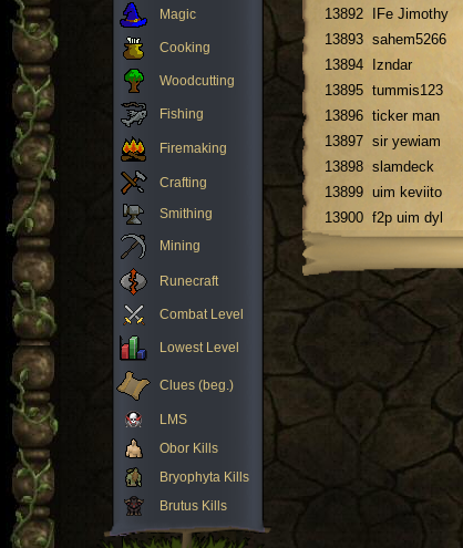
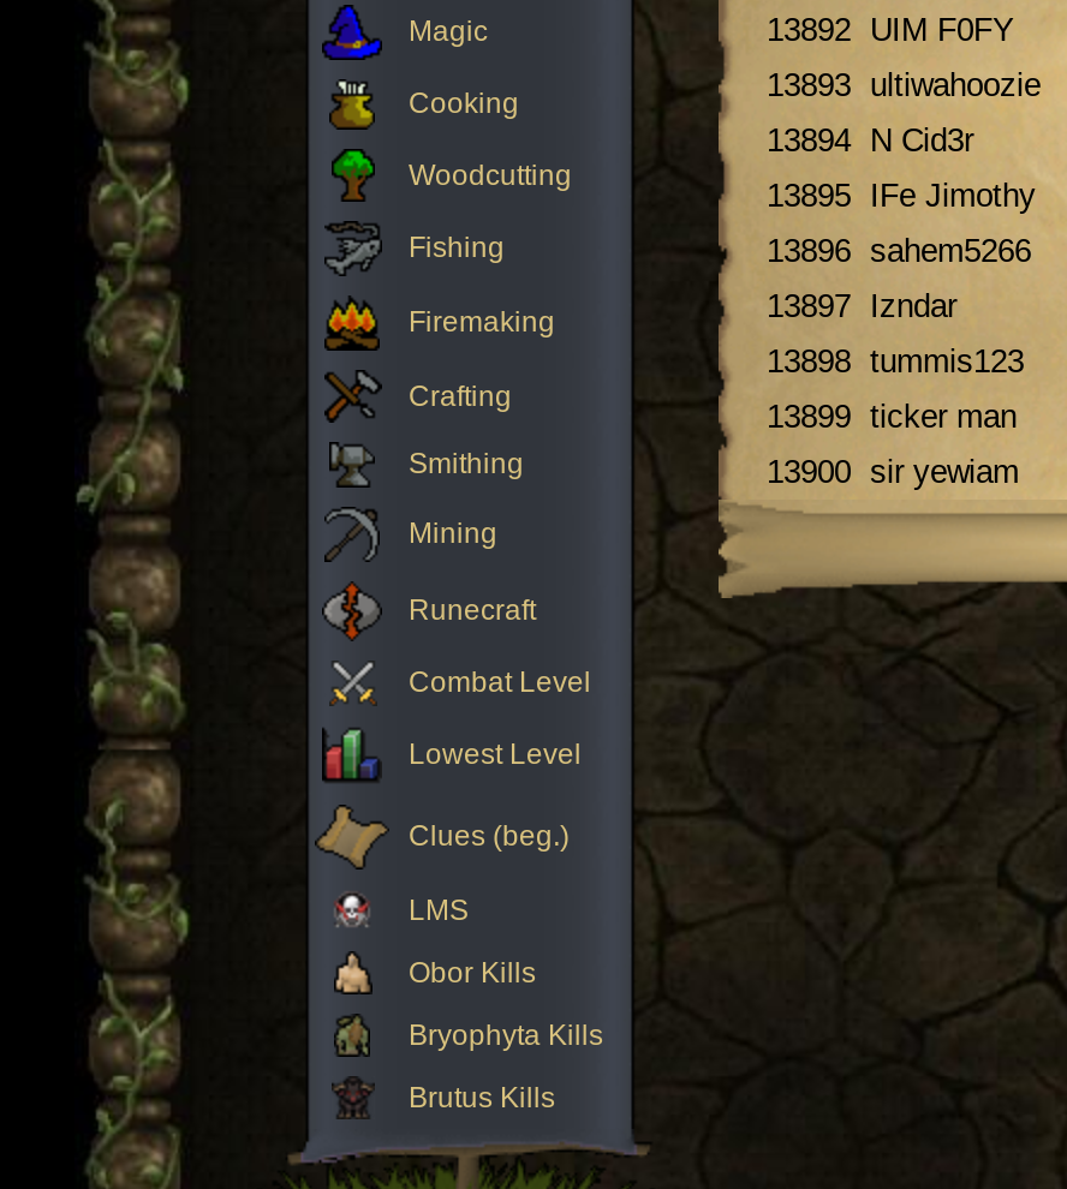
[325,6,449,22] 13892 IFe Jimothy -> [767,12,1014,48] 13892 UIM F0FY
[325,31,446,48] 13893 sahem5266 -> [767,67,1041,103] 13893 ultiwahoozie
[325,56,412,73] 13894 Izndar -> [767,123,973,159] 13894 N Cid3r
[325,82,443,99] 13895 tummis123 -> [767,178,1036,214] 13895 IFe Jimothy
[325,107,440,124] 13896 ticker man -> [767,233,1031,269] 13896 sahem5266
[325,133,441,149] 13897 sir yewiam -> [767,288,956,324] 13897 Izndar
[325,158,434,175] 13898 slamdeck -> [767,343,1024,380] 13898 tummis123
[325,184,442,200] 13899 uim keviito -> [767,399,1017,435] 13899 ticker man
[325,209,443,226] 13900 f2p uim dyl -> [767,454,1019,490] 13900 sir yewiam

